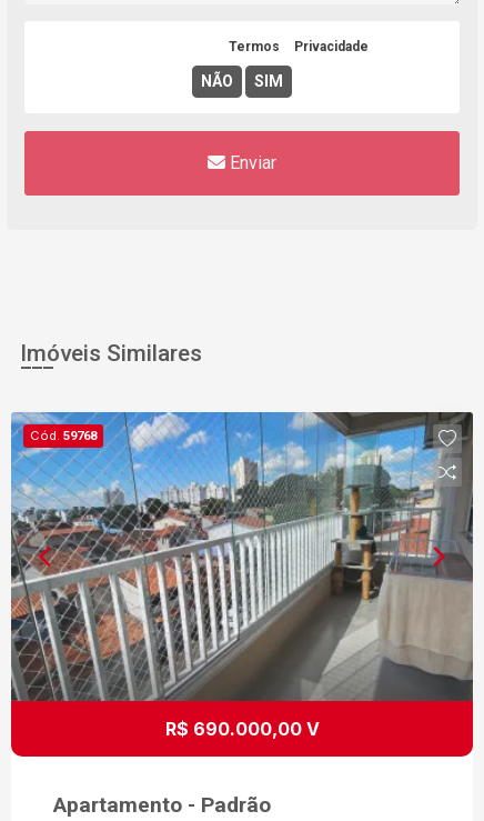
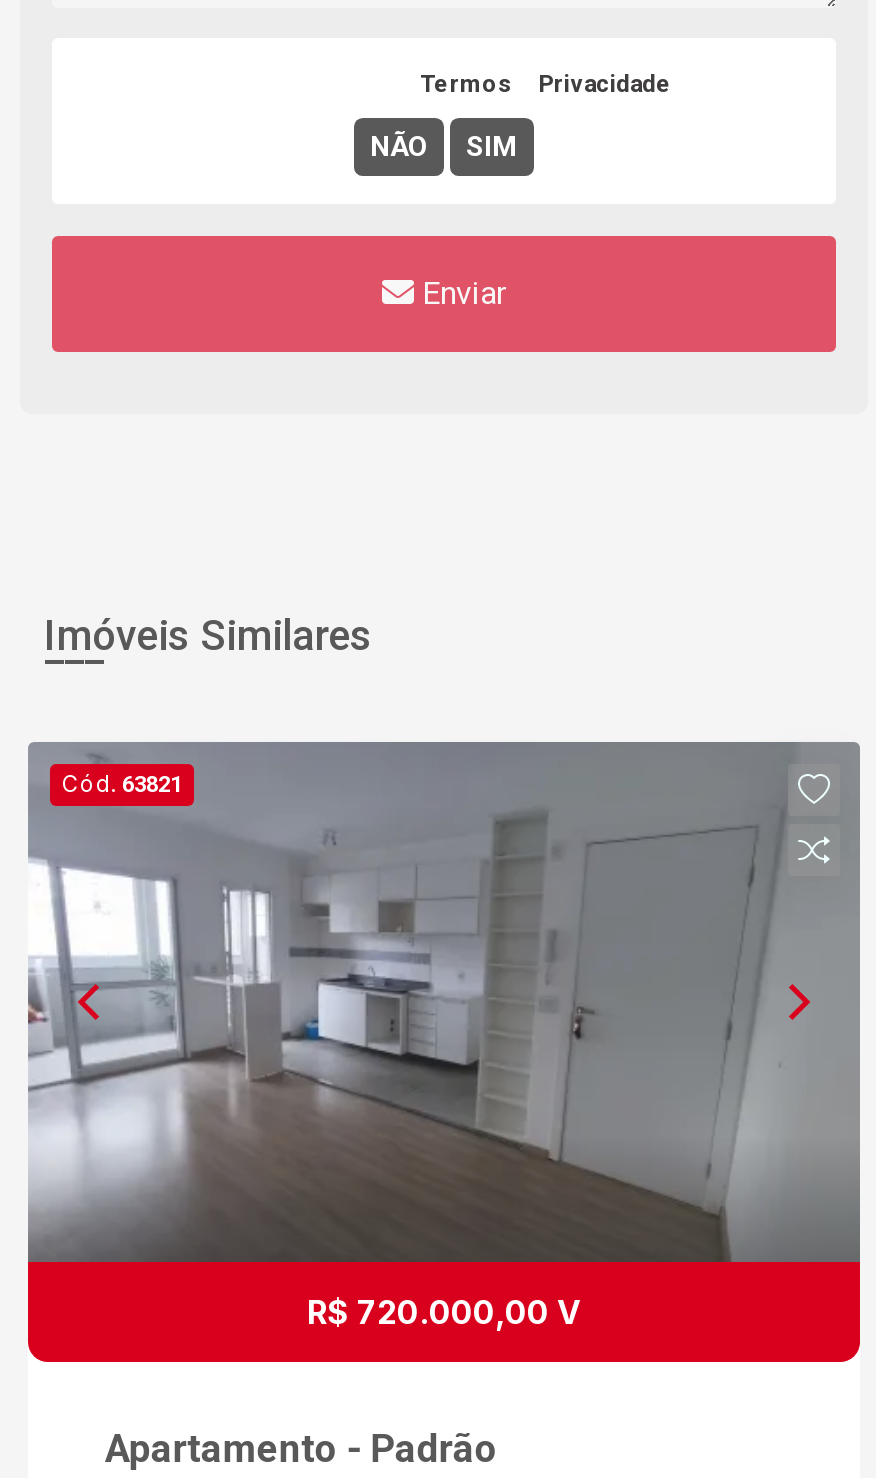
[10,412,473,701] [image] | Cód. 59768 -> [28,742,860,1262] [image] | Cód. 63821
[165,718,319,740] R$ 690.000,00 V -> [307,1292,581,1332] R$ 720.000,00 V

